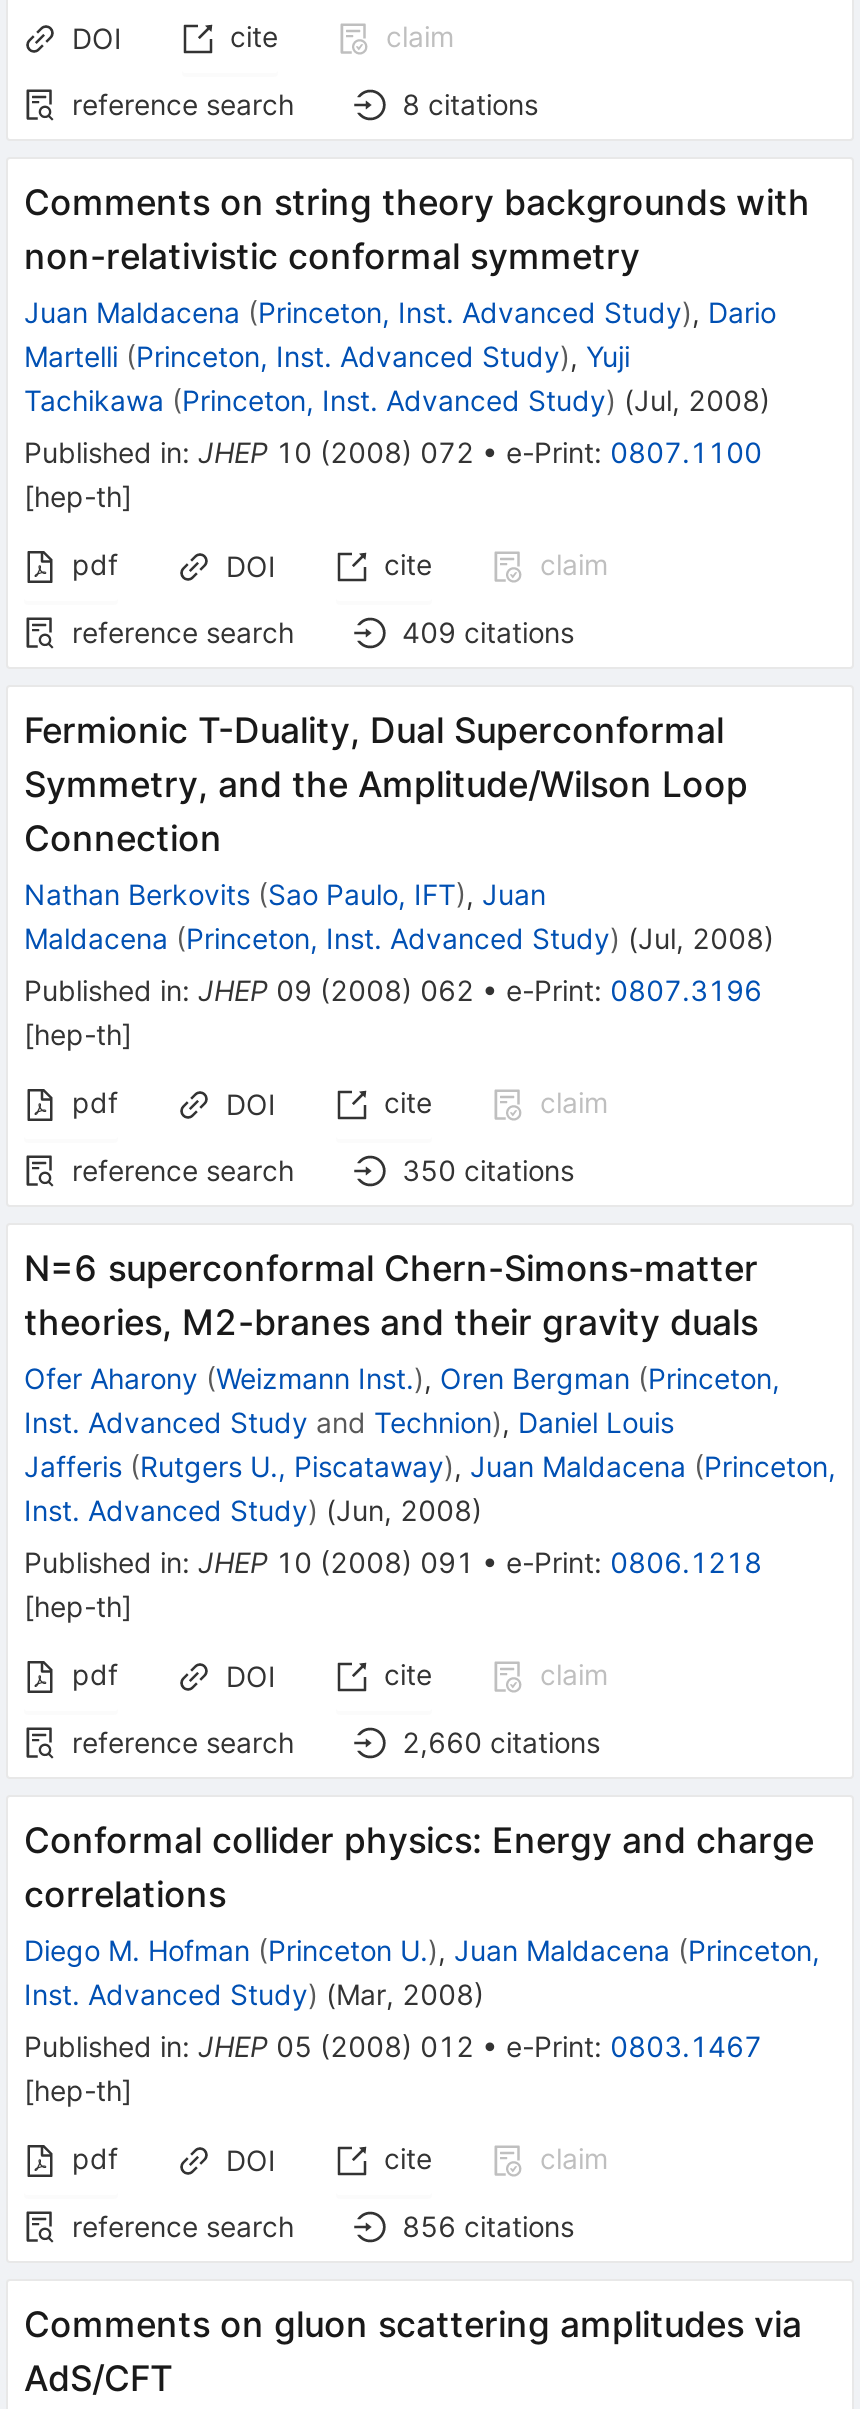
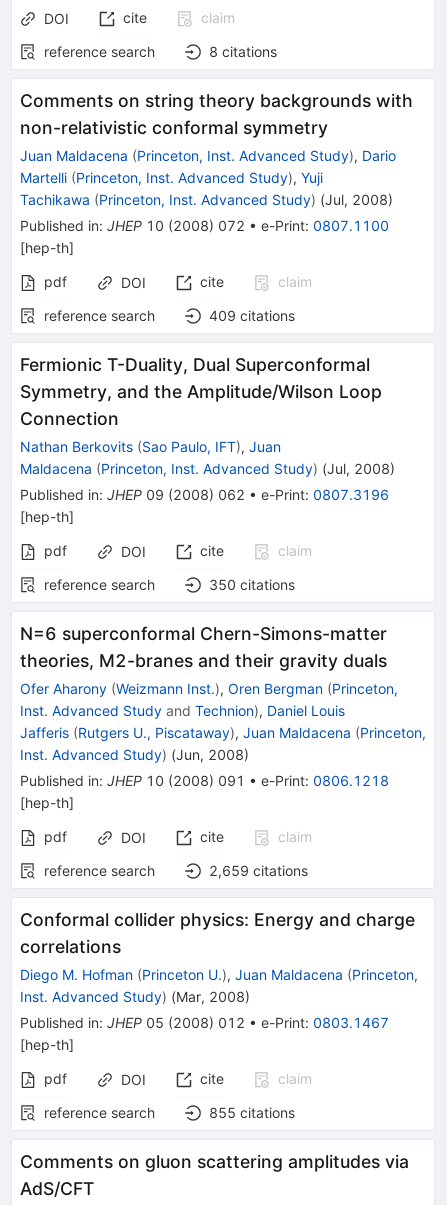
[402,1725,600,1759] 2,660 citations -> [209,862,308,879] 2,659 citations
[402,2209,574,2243] 856 citations -> [209,1104,295,1121] 855 citations

